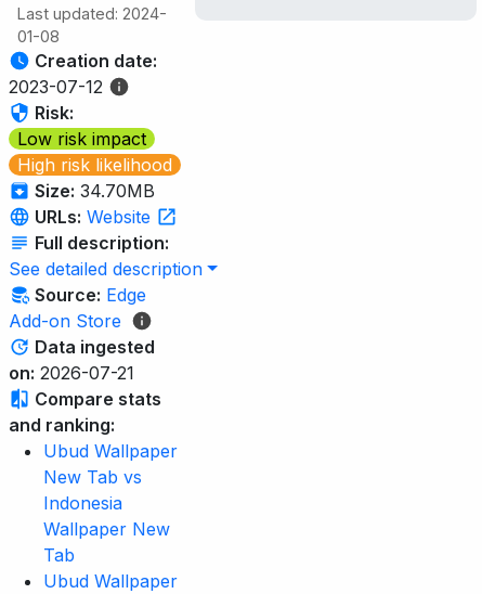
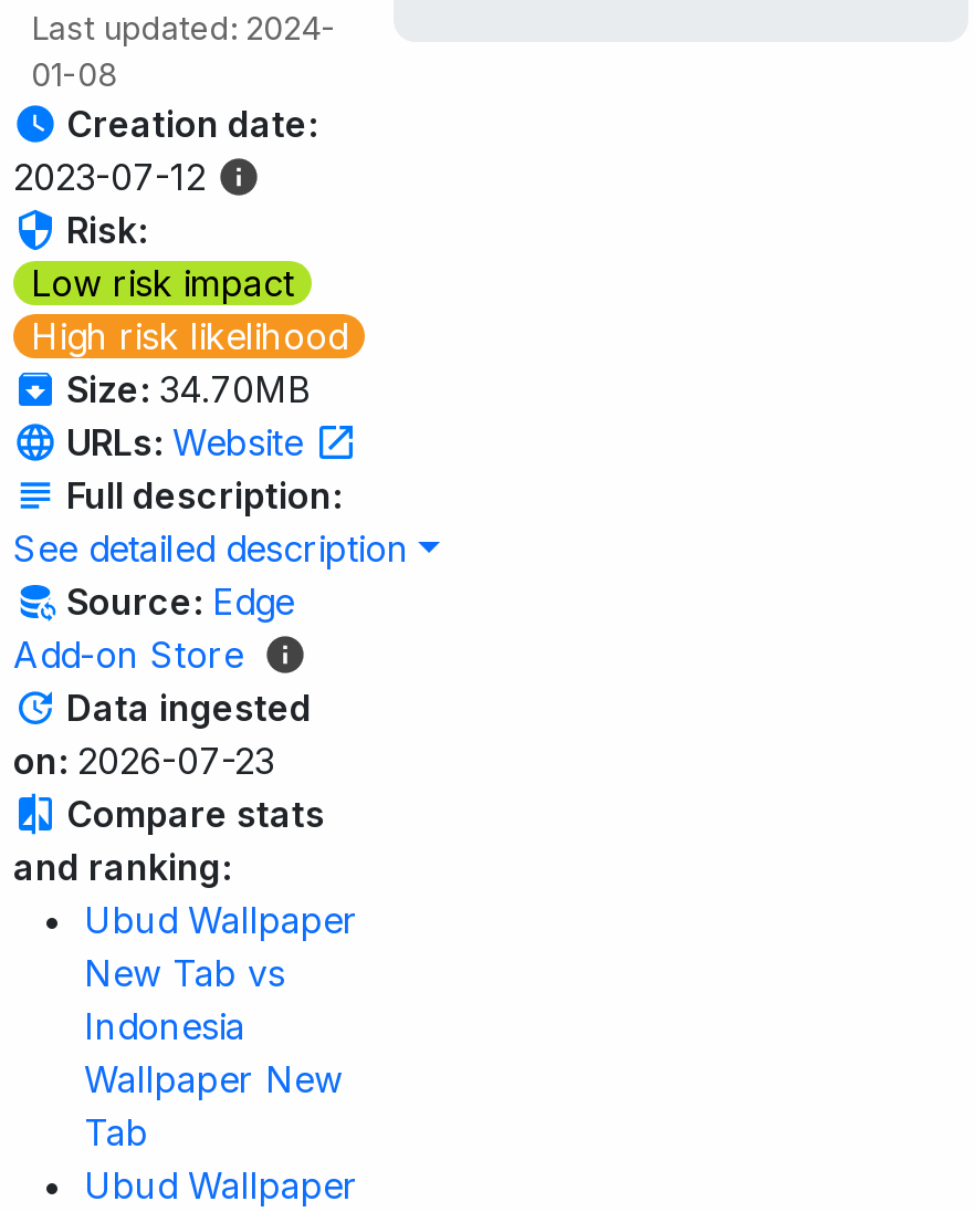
[9,362,134,383] on: 2026-07-21 -> [13,738,274,782] on: 2026-07-23

